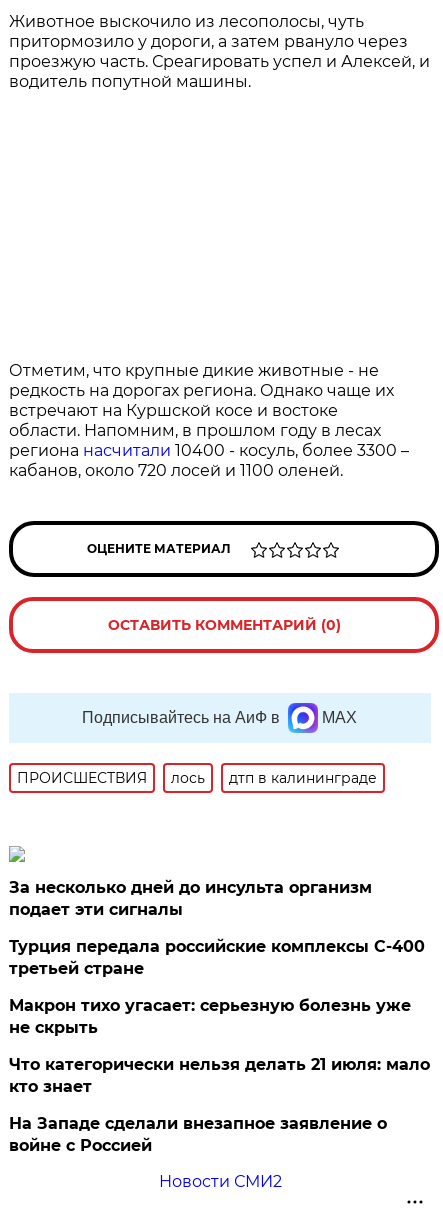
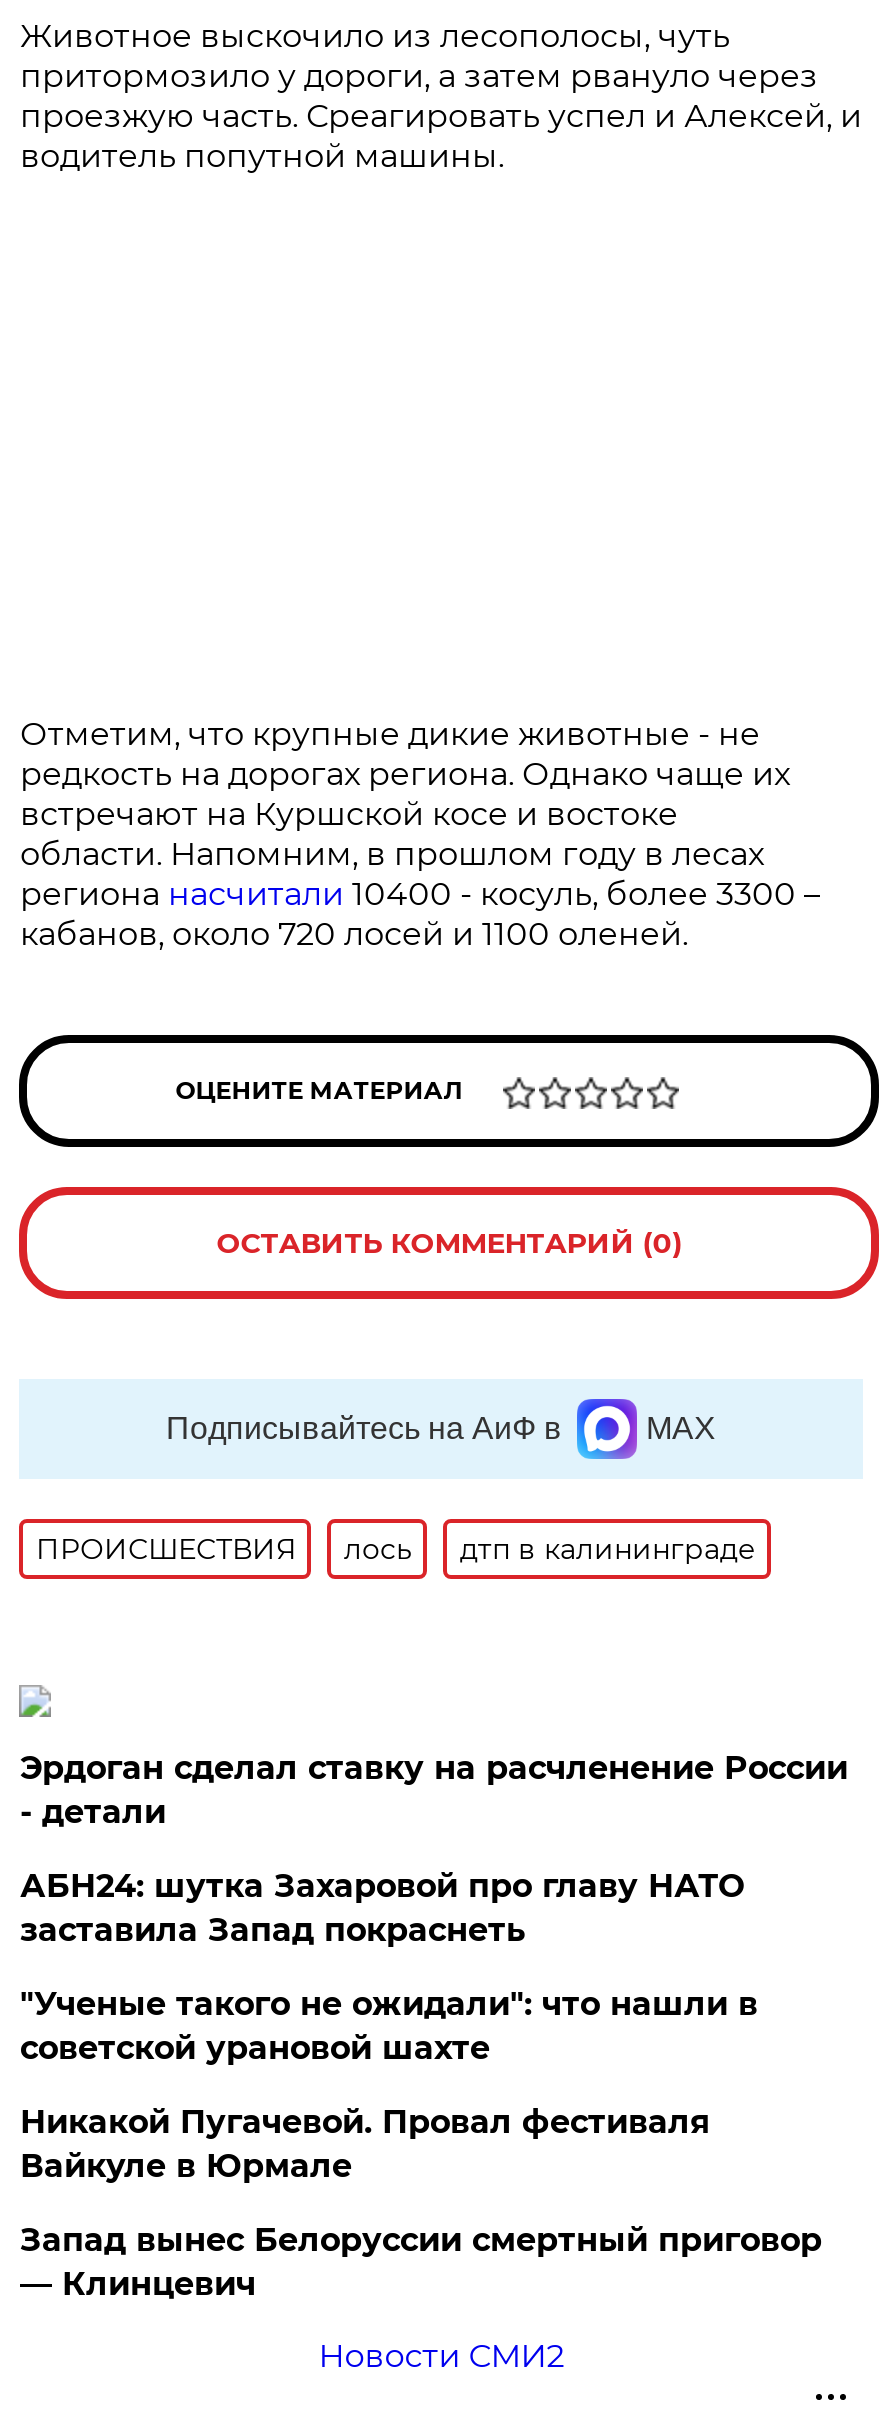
[9,878,372,919] За несколько дней до инсульта организм | подает эти сигналы -> [20,1749,848,1831] Эрдоган сделал ставку на расчленение России | - детали
[9,937,425,978] Турция передала российские комплексы С-400 | третьей стране -> [20,1867,744,1949] АБН24: шутка Захаровой про главу НАТО | заставила Запад покраснеть
[9,996,411,1037] Макрон тихо угасает: серьезную болезнь уже | не скрыть -> [20,1985,758,2067] "Ученые такого не ожидали": что нашли в | советской урановой шахте
[9,1055,430,1096] Что категорически нельзя делать 21 июля: мало | кто знает -> [20,2103,710,2185] Никакой Пугачевой. Провал фестиваля | Вайкуле в Юрмале
[9,1114,387,1155] На Западе сделали внезапное заявление о | войне с Россией -> [20,2221,822,2303] Запад вынес Белоруссии смертный приговор | — Клинцевич

